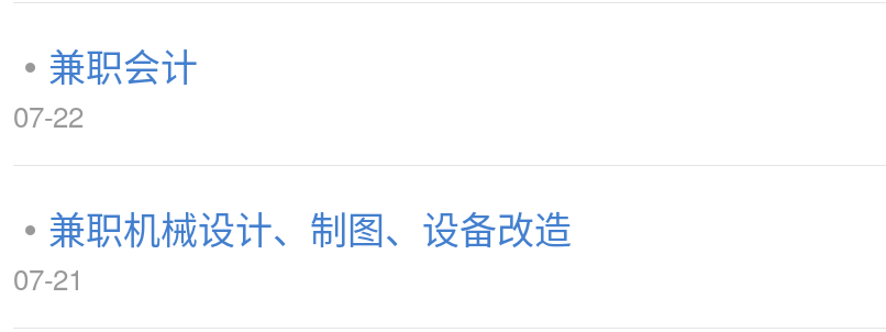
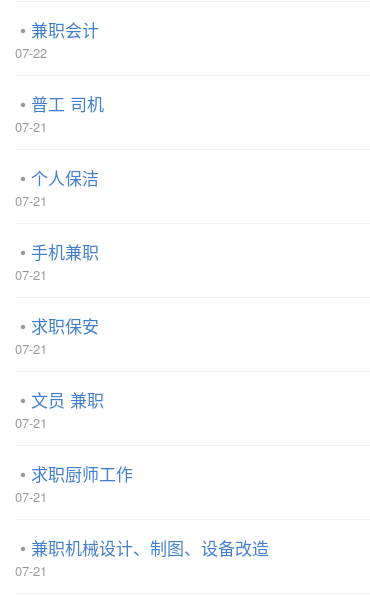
none -> [15,90,133,505] 普工 司机 | 07-21 | 个人保洁 | 07-21 | 手机兼职 | 07-21 | 求职保安 | 07-21 | 文员 兼职 | 07-21 | 求职厨师工作 | 07-21

